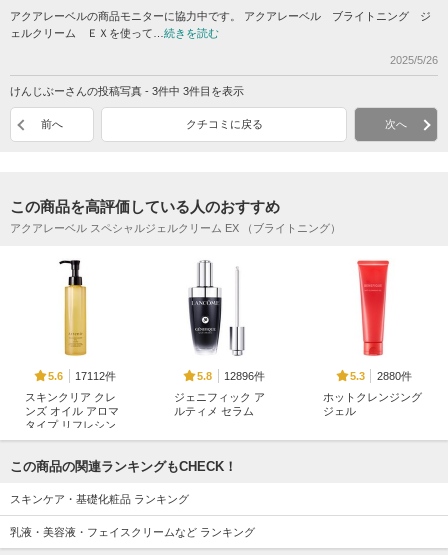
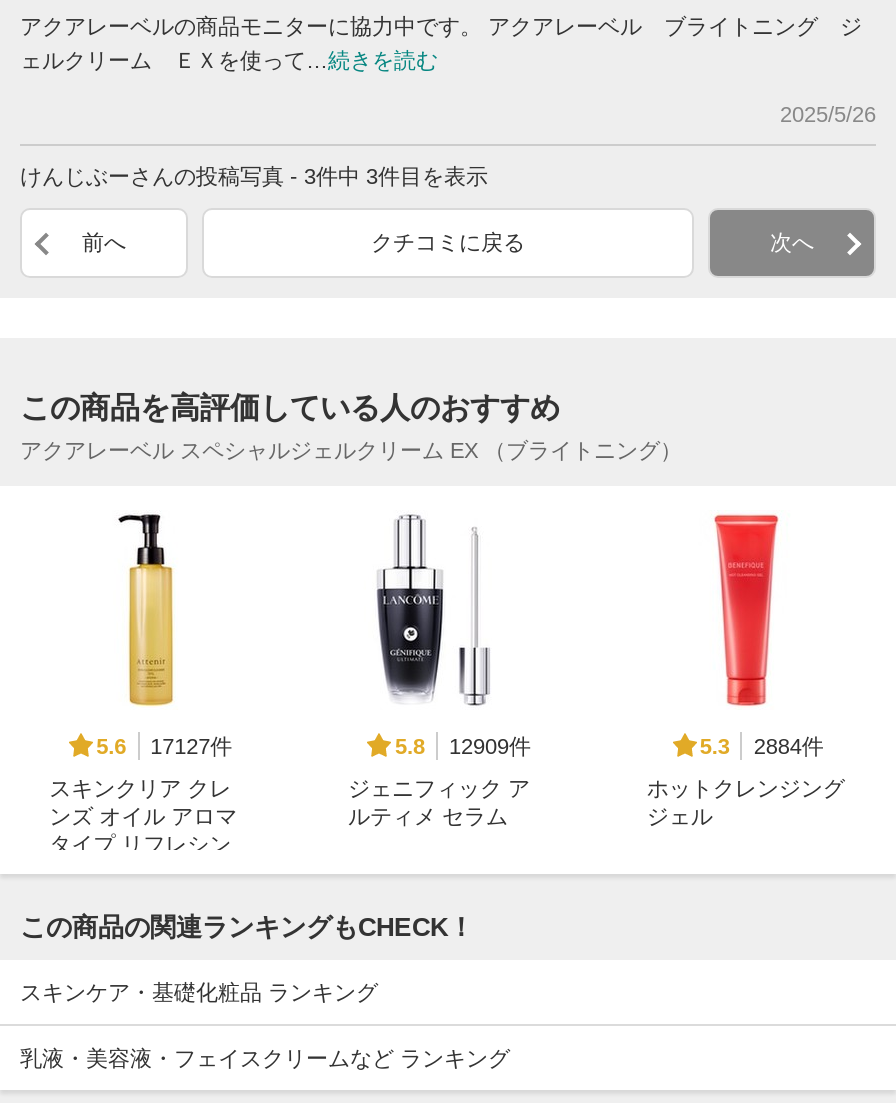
[48,369,116,382] 5.6 17112件 -> [96,733,232,758] 5.6 17127件
[197,369,265,382] 5.8 12896件 -> [395,733,531,758] 5.8 12909件
[350,369,412,382] 5.3 2880件 -> [700,733,824,758] 5.3 2884件

